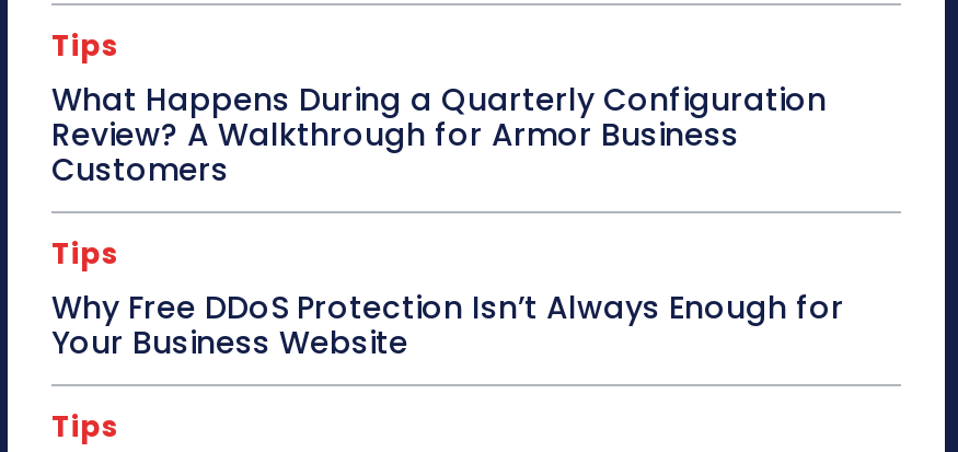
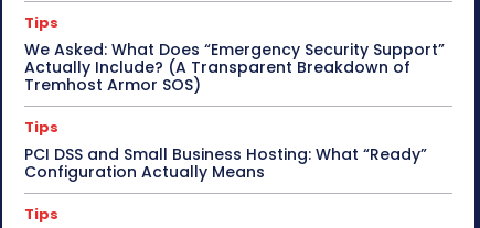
[51,76,827,190] What Happens During a Quarterly Configuration | Review? A Walkthrough for Armor Business | Customers -> [24,39,445,96] We Asked: What Does “Emergency Security Support” | Actually Include? (A Transparent Breakdown of | Tremhost Armor SOS)
[51,284,844,363] Why Free DDoS Protection Isn’t Always Enough for | Your Business Website -> [24,144,427,183] PCI DSS and Small Business Hosting: What “Ready” | Configuration Actually Means

